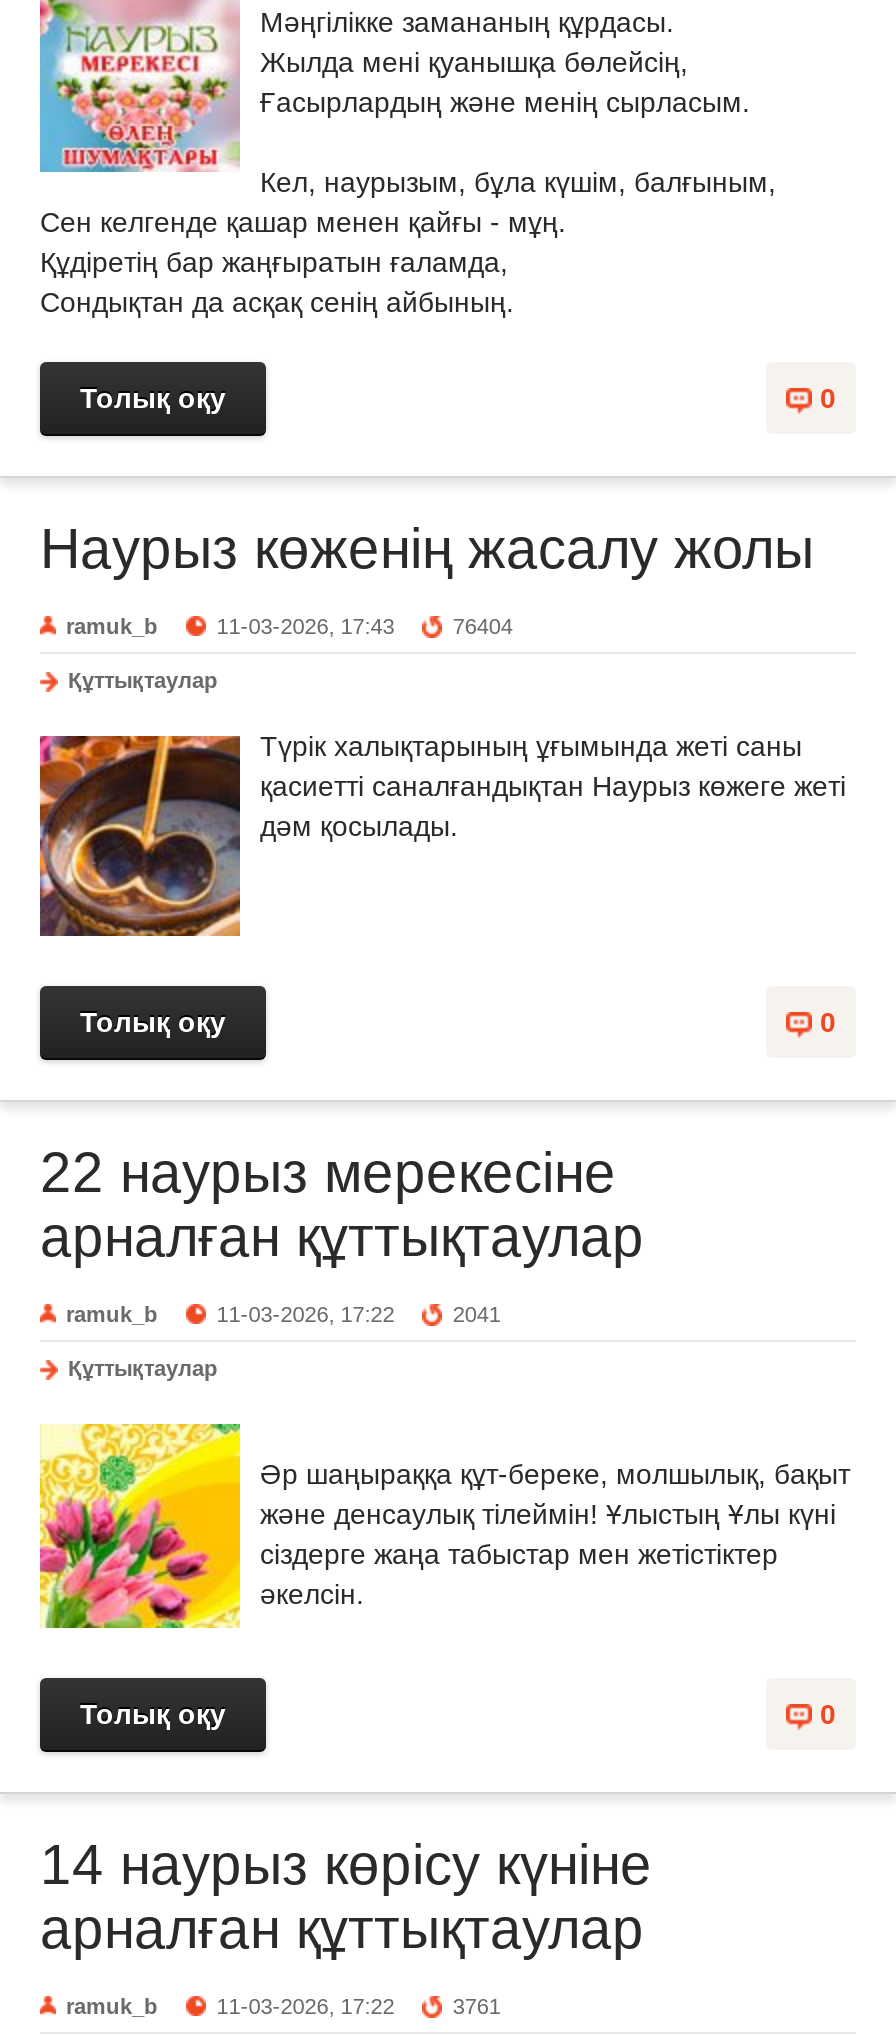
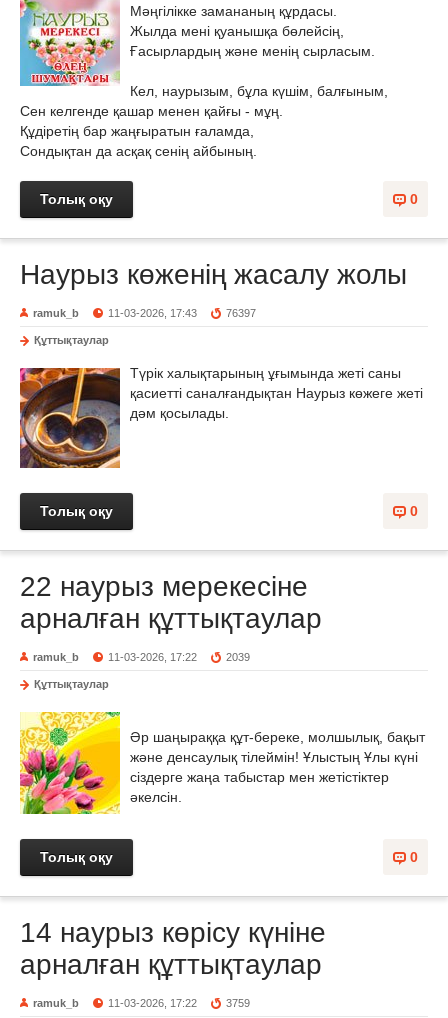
[453,614,513,638] 76404 -> [226,307,256,319] 76397
[453,1302,501,1326] 2041 -> [226,651,250,663] 2039
[453,1994,501,2018] 3761 -> [226,997,250,1009] 3759

